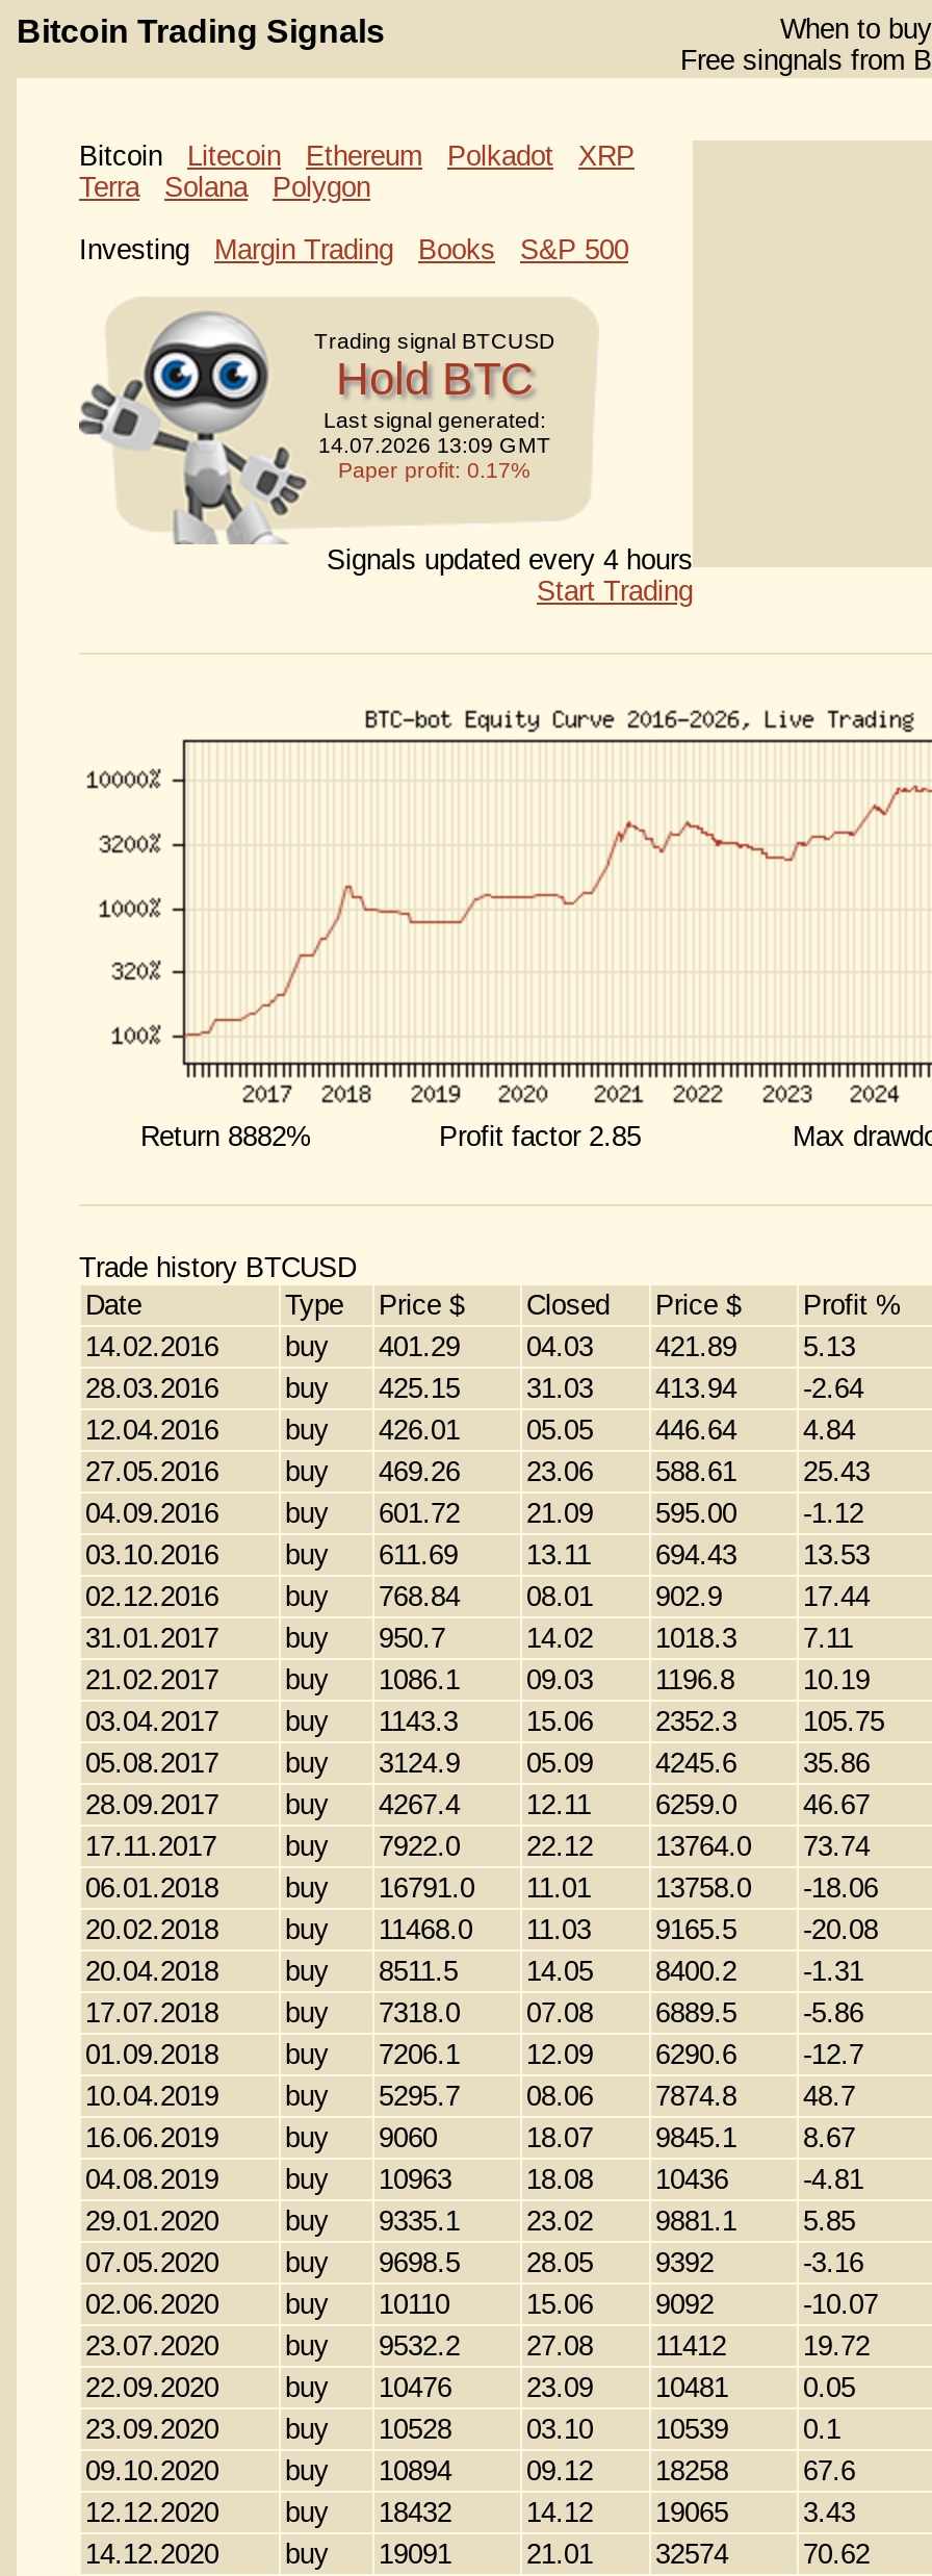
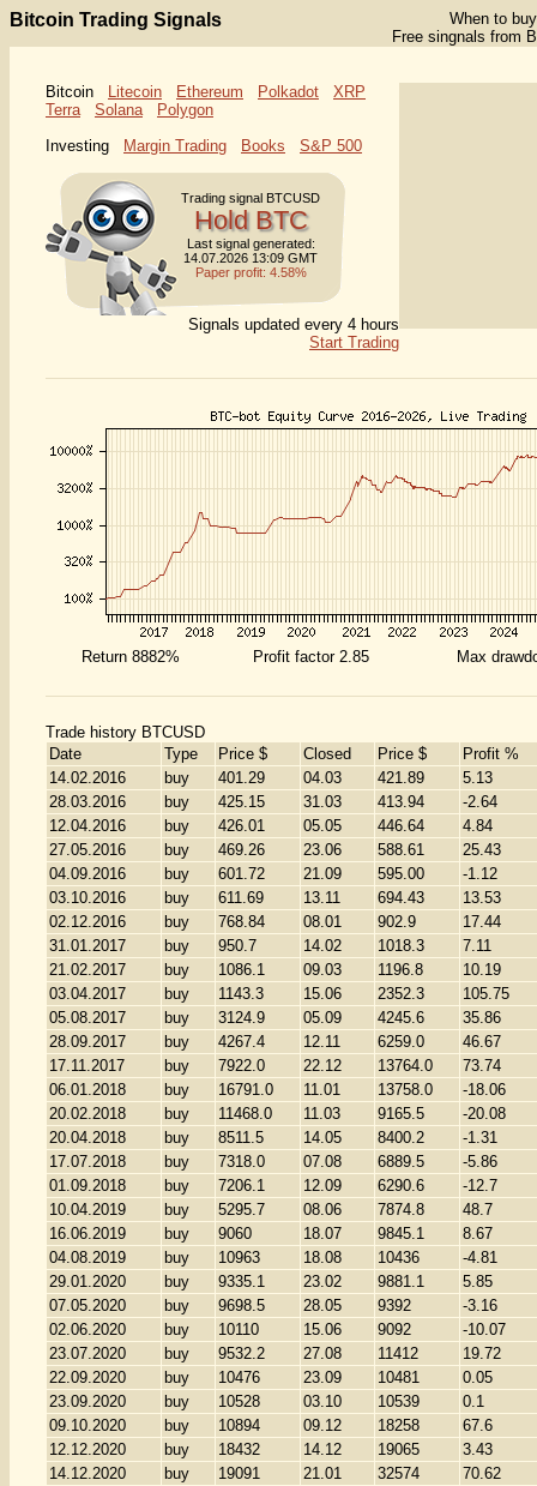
[338,457,532,482] Paper profit: 0.17% -> [195,265,306,279] Paper profit: 4.58%

